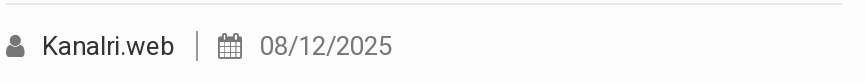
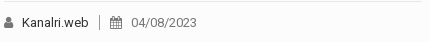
[260,31,392,61] 08/12/2025 -> [131,15,197,30] 04/08/2023

